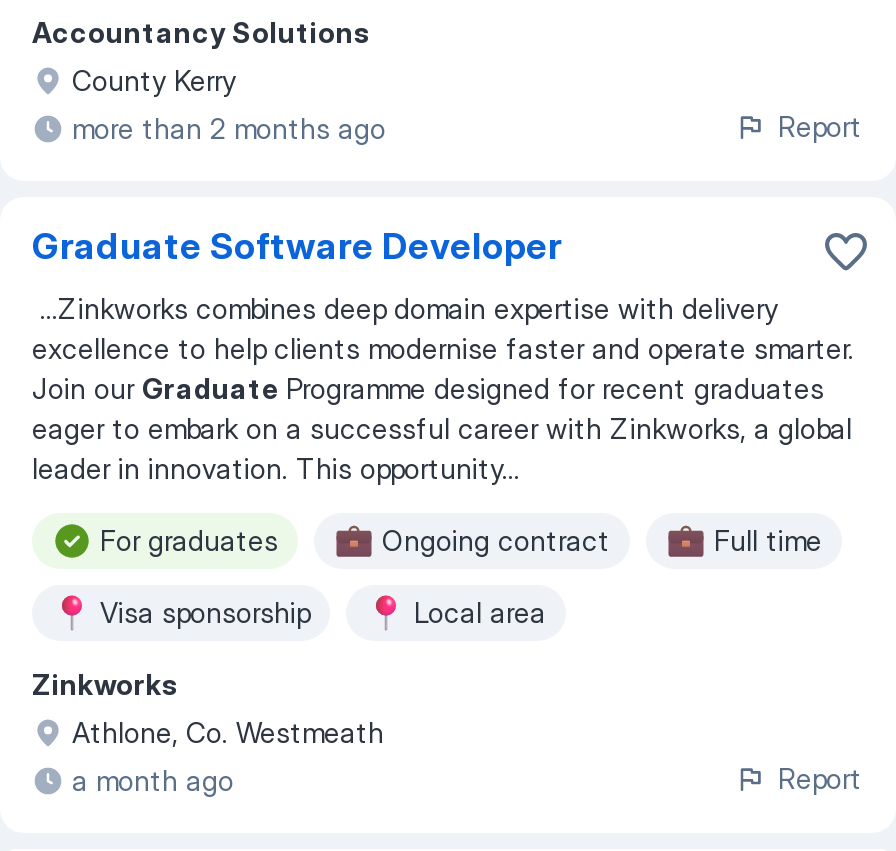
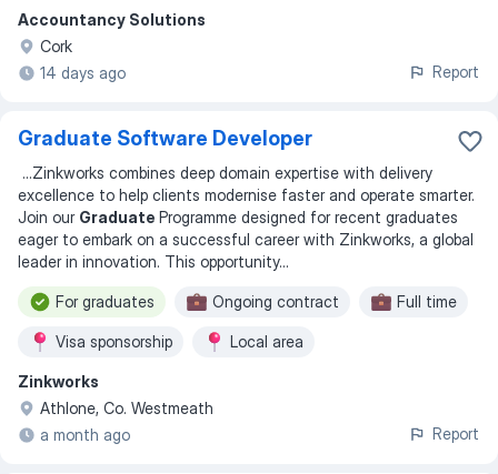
[72,63,386,145] County Kerry | more than 2 months ago -> [40,37,126,82] Cork | 14 days ago

